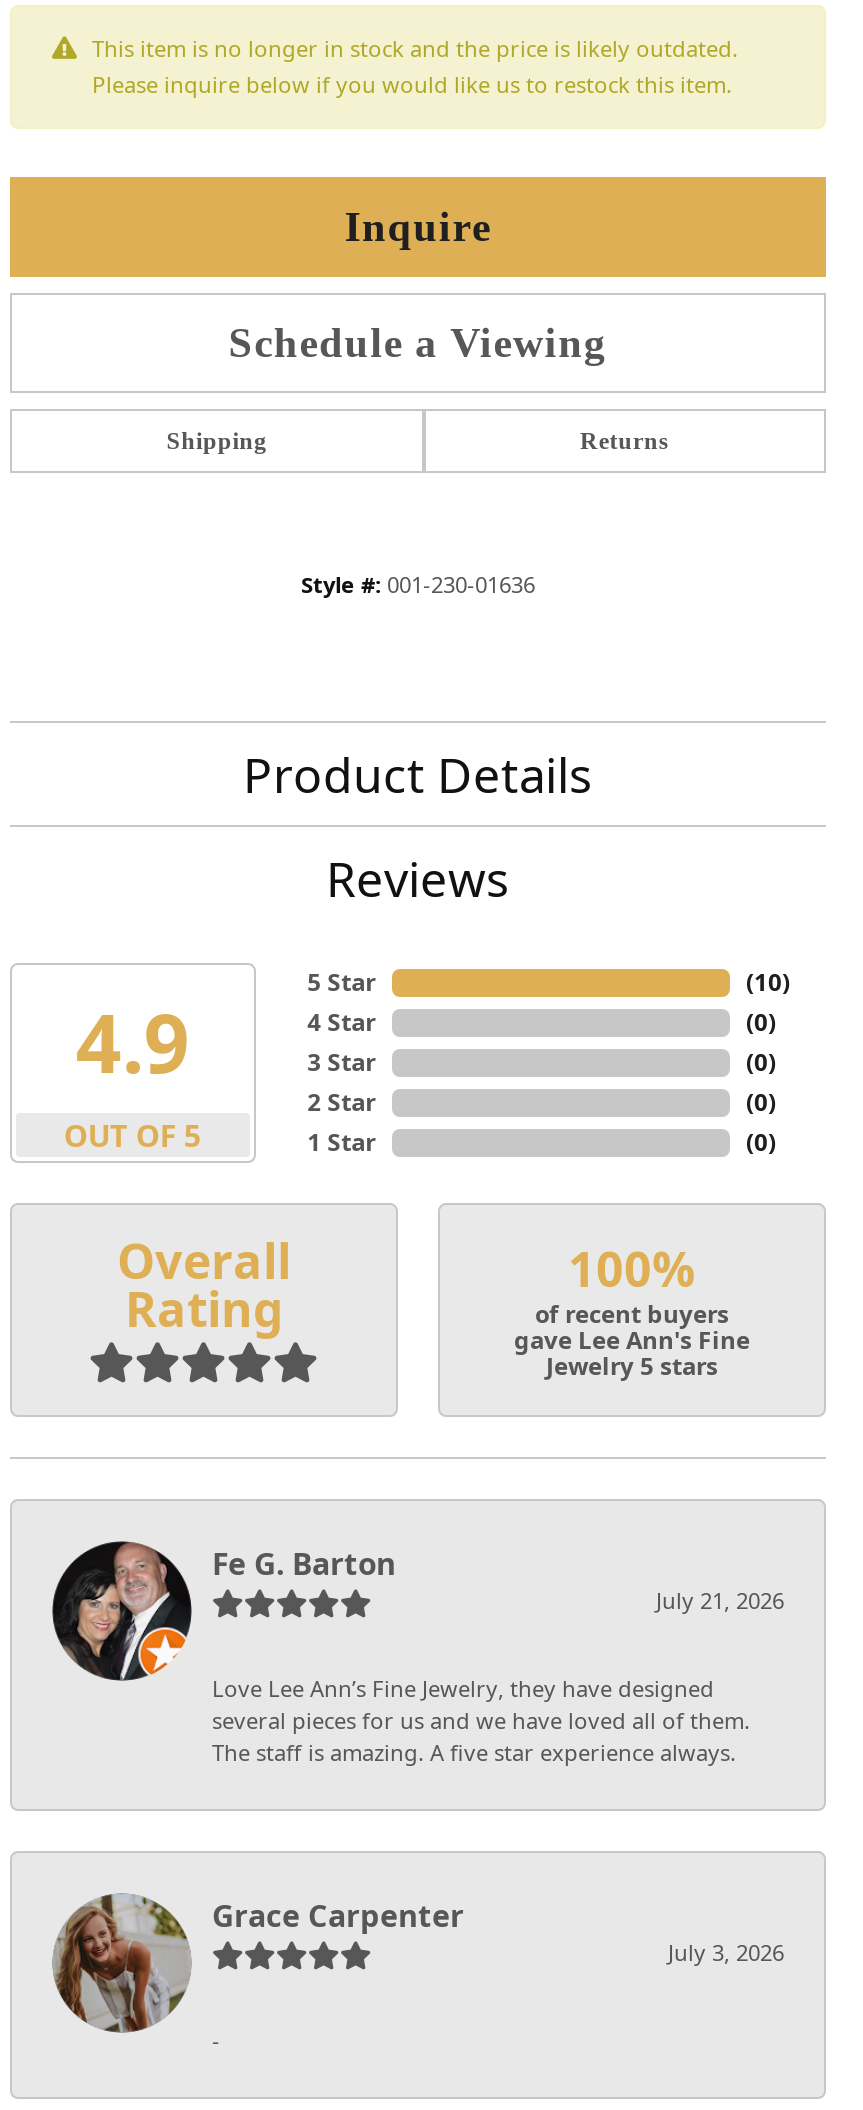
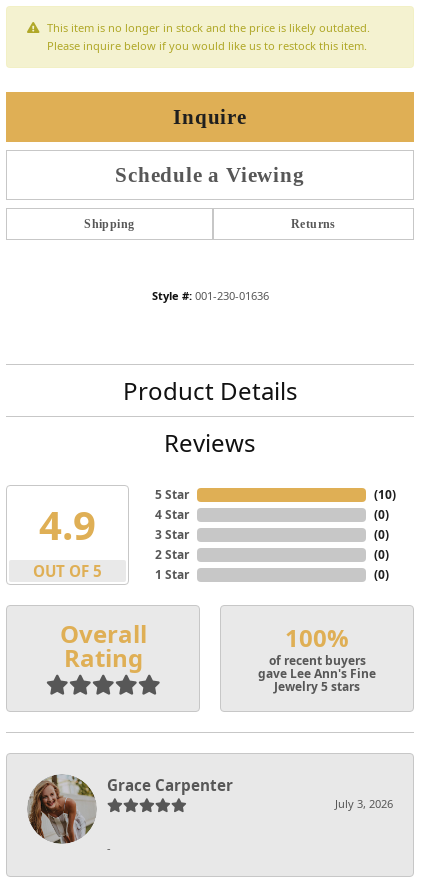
[52,1541,784,1768] [image] | Fe G. Barton | July 21, 2026 | Love Lee Ann’s Fine Jewelry, they have designed | several pieces for us and we have loved all of them. | The staff is amazing. A five star experience always. -> none

